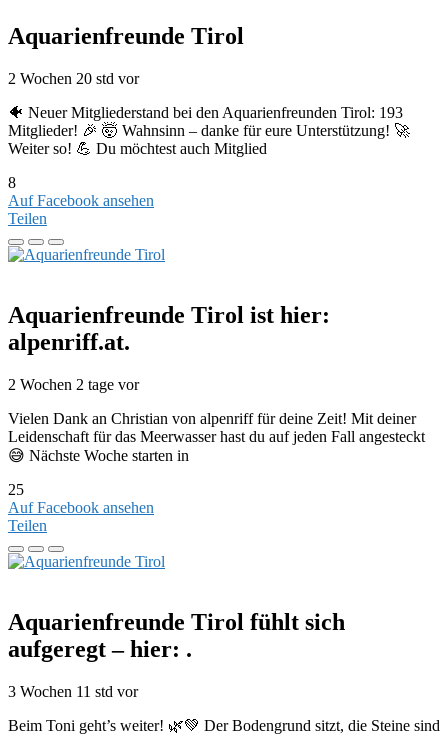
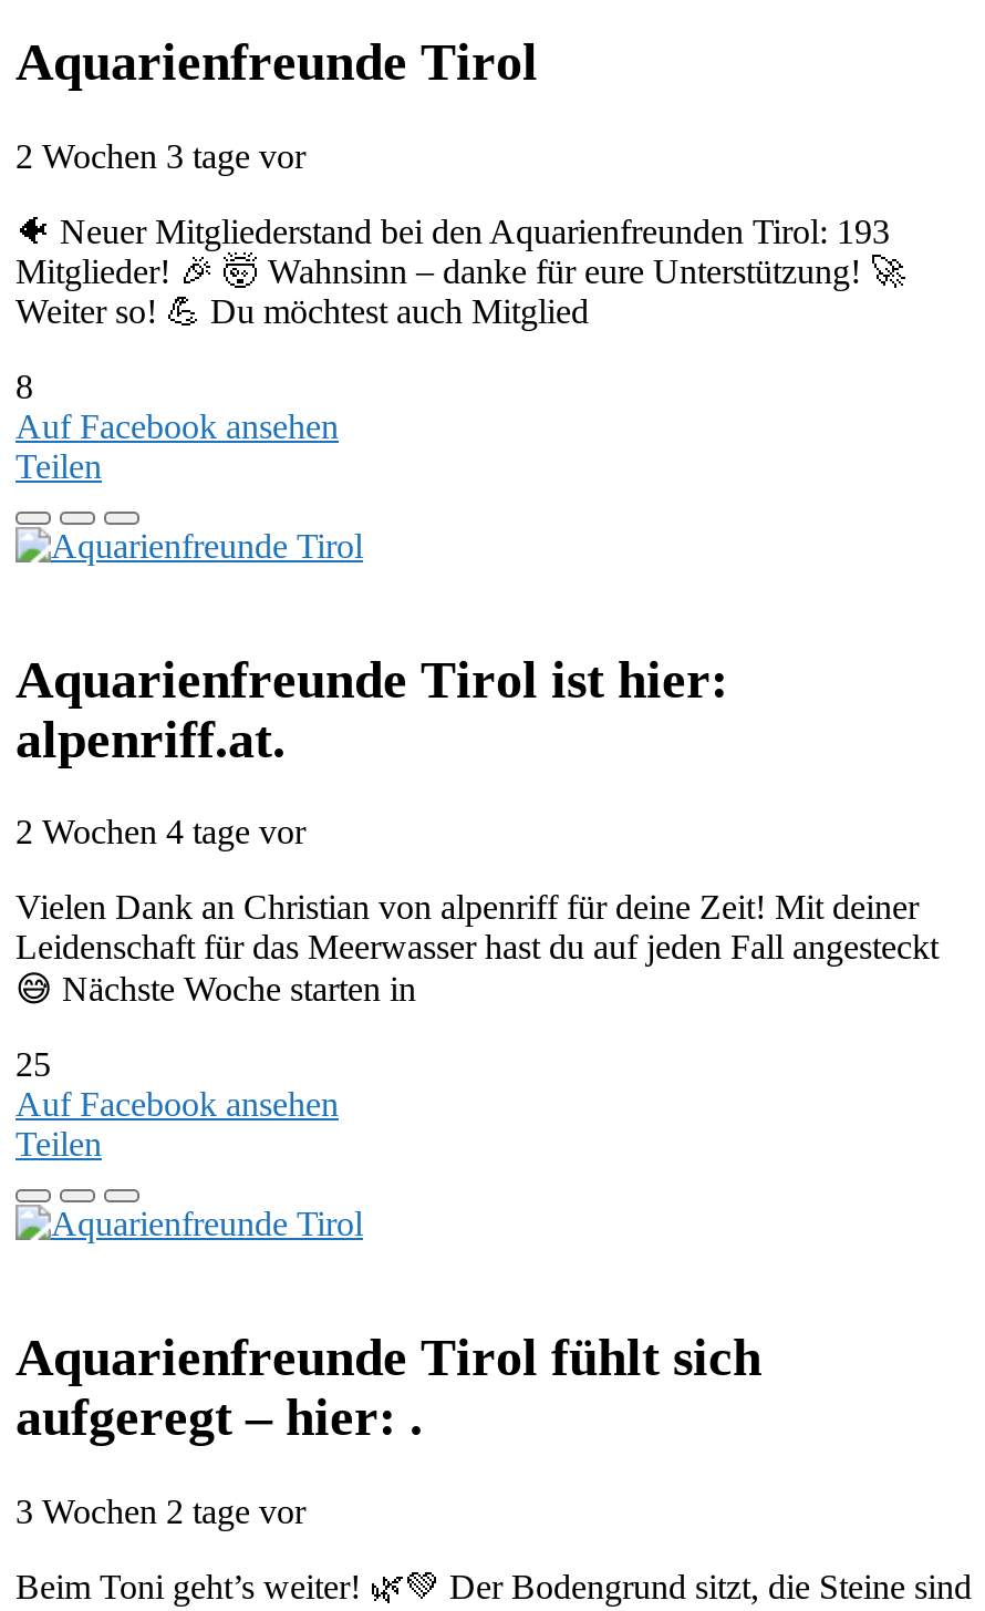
[8,70,139,87] 2 Wochen 20 std vor -> [15,136,305,174] 2 Wochen 3 tage vor
[8,376,139,393] 2 Wochen 2 tage vor -> [15,814,305,851] 2 Wochen 4 tage vor
[8,683,138,700] 3 Wochen 11 std vor -> [15,1493,305,1531] 3 Wochen 2 tage vor

